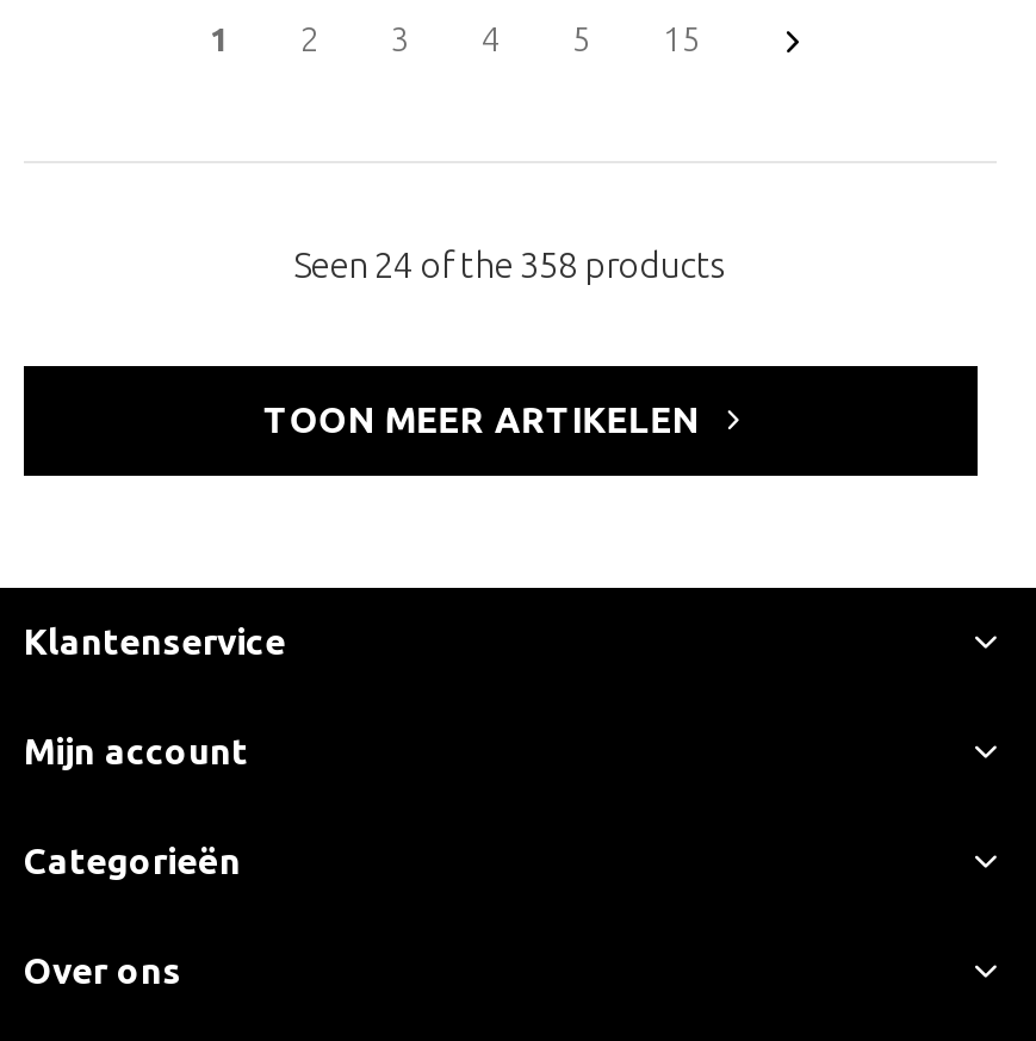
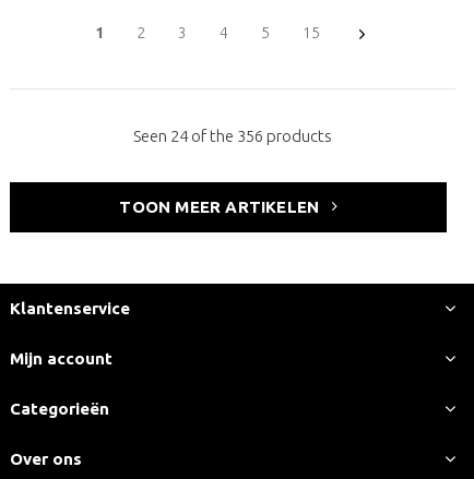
[293,244,727,285] Seen 24 of the 358 products -> [133,127,332,145] Seen 24 of the 356 products

